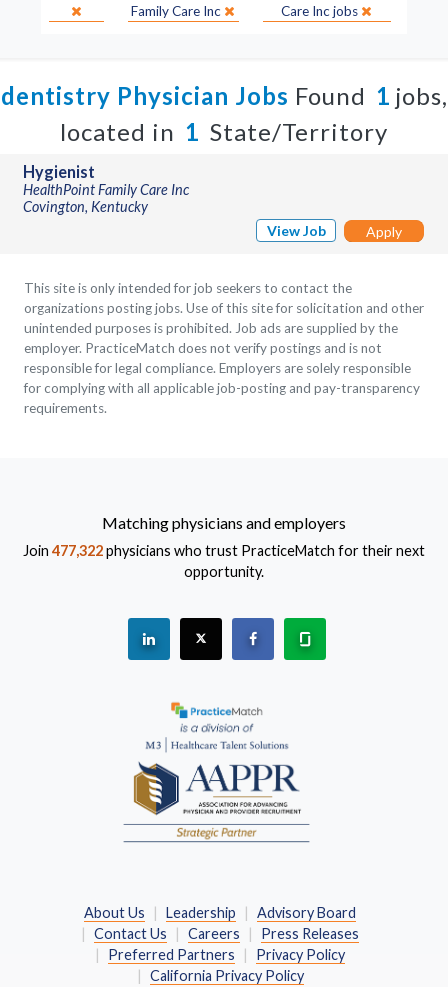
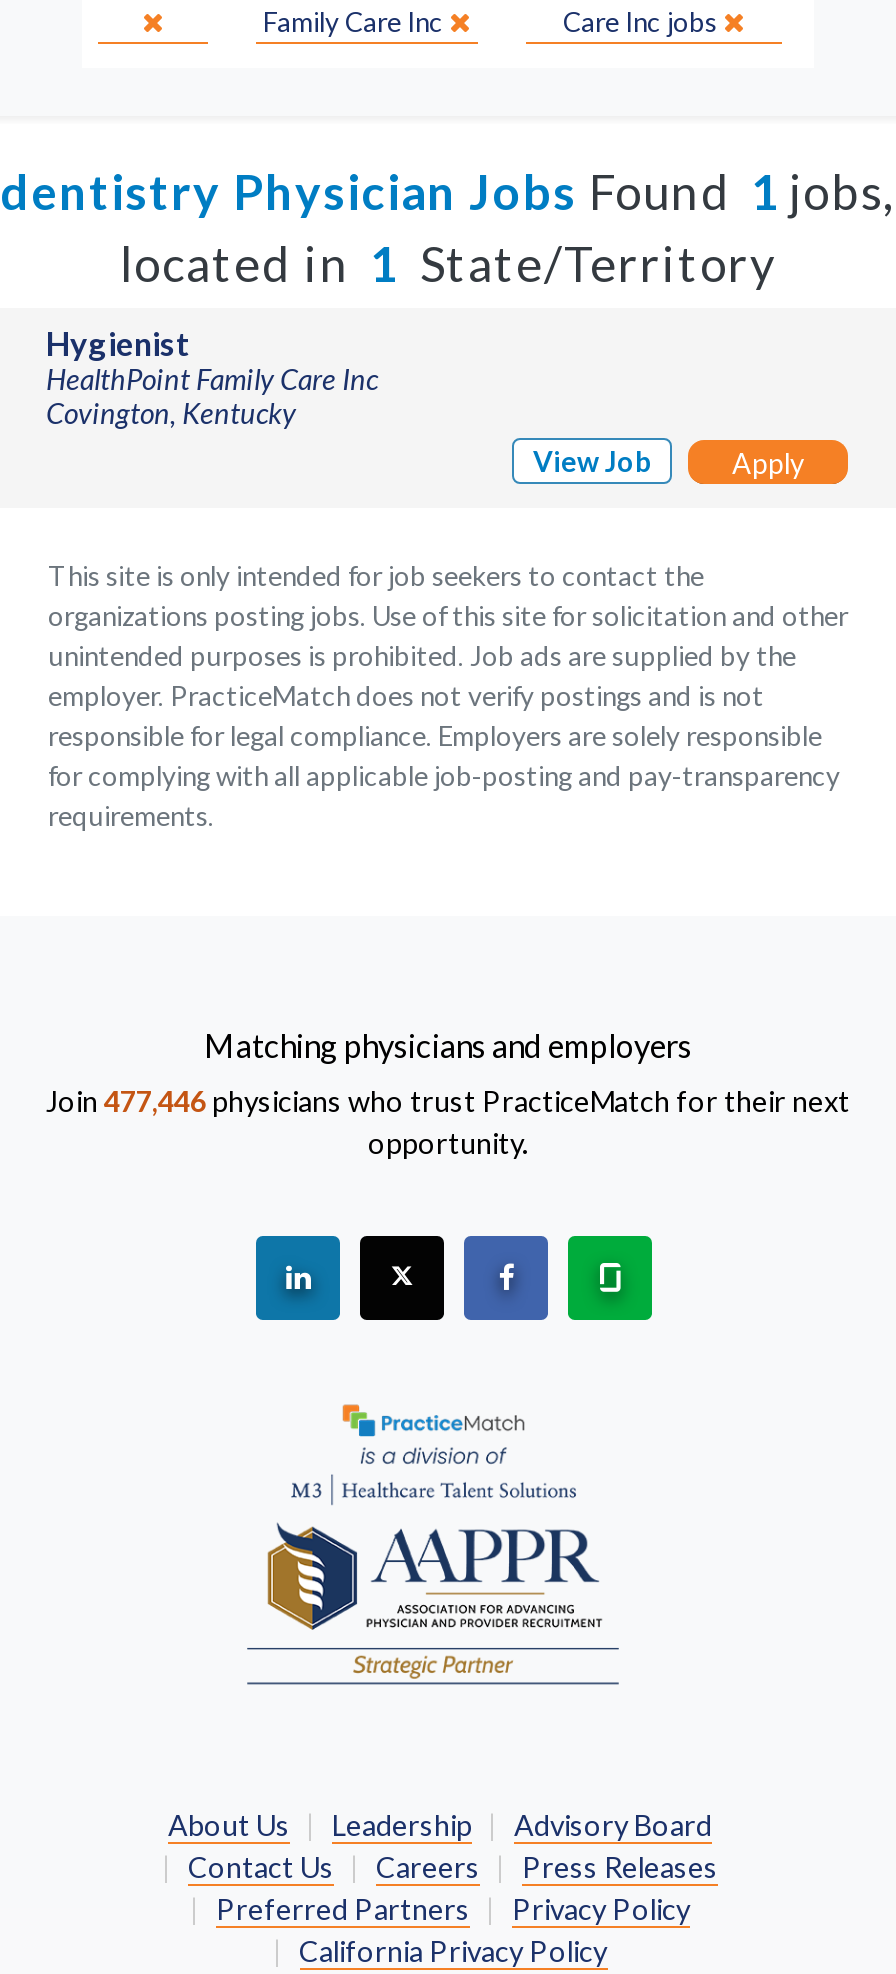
[23,542,425,559] Join 477,322 physicians who trust PracticeMatch for their next -> [46,1084,850,1118] Join 477,446 physicians who trust PracticeMatch for their next

